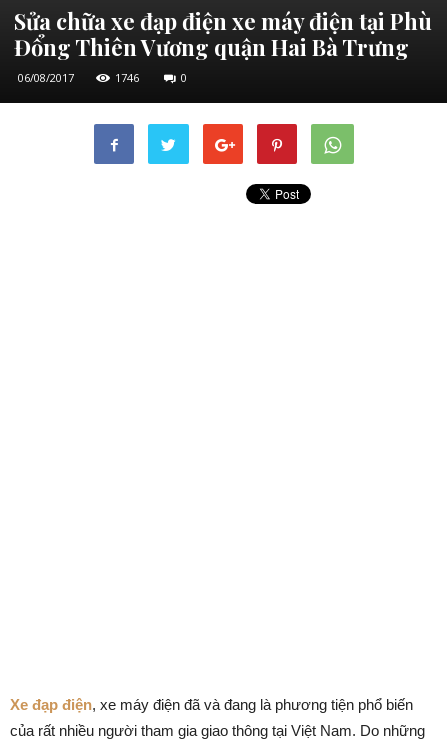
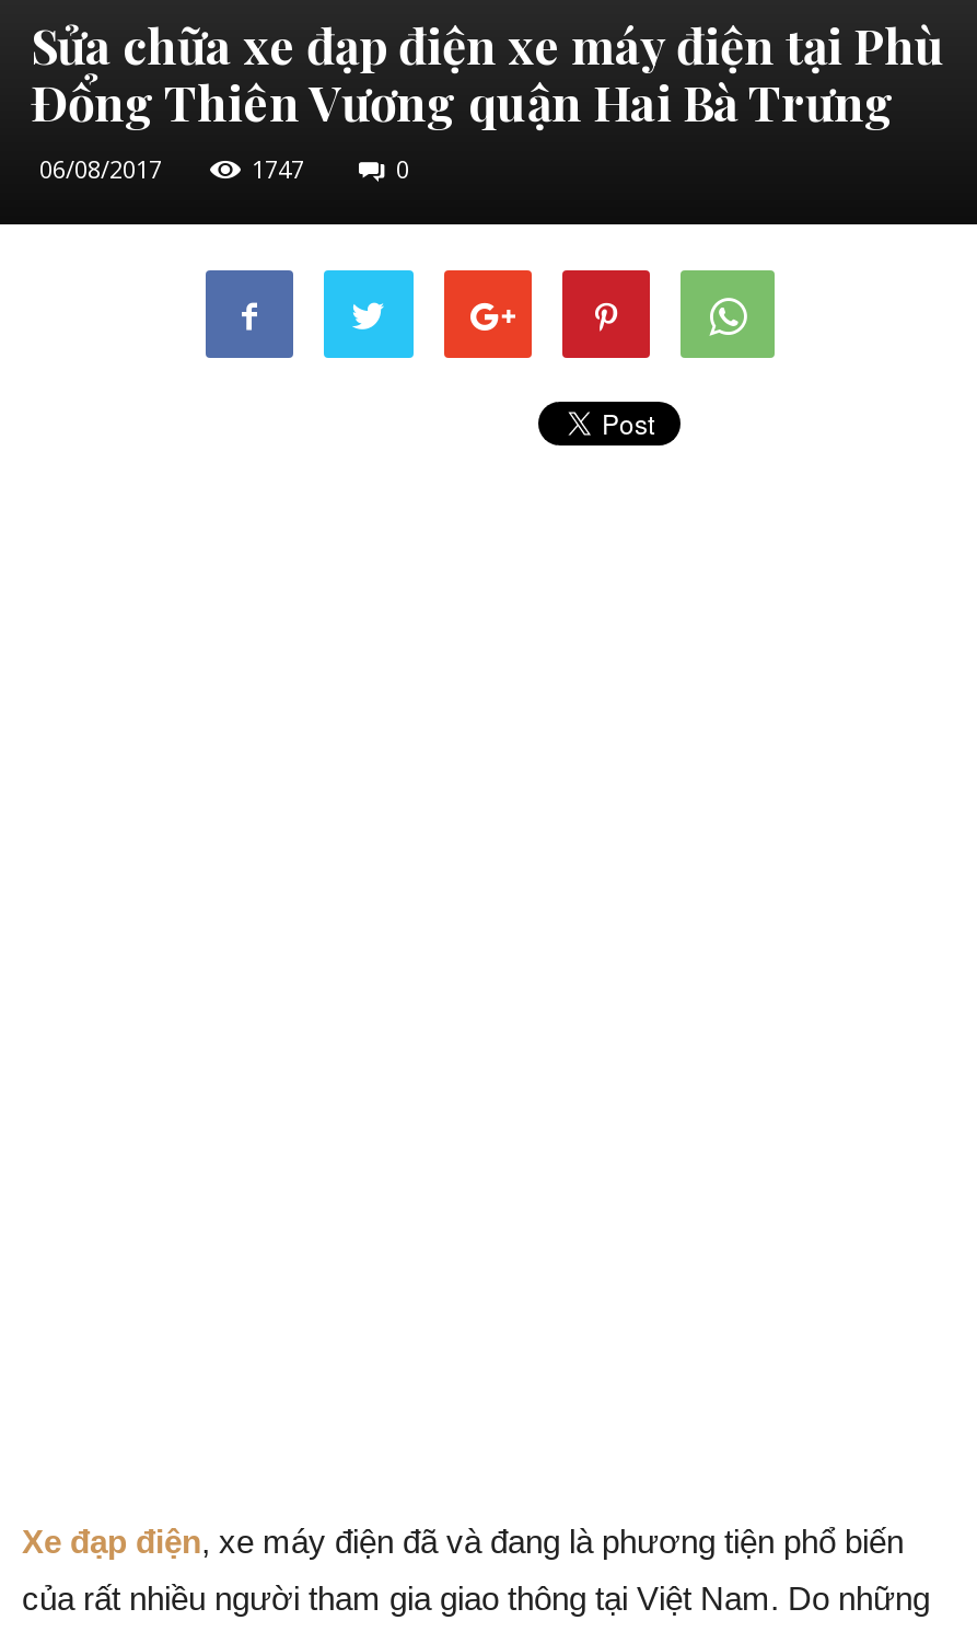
[115,70,139,85] 1746 -> [252,152,304,185] 1747

